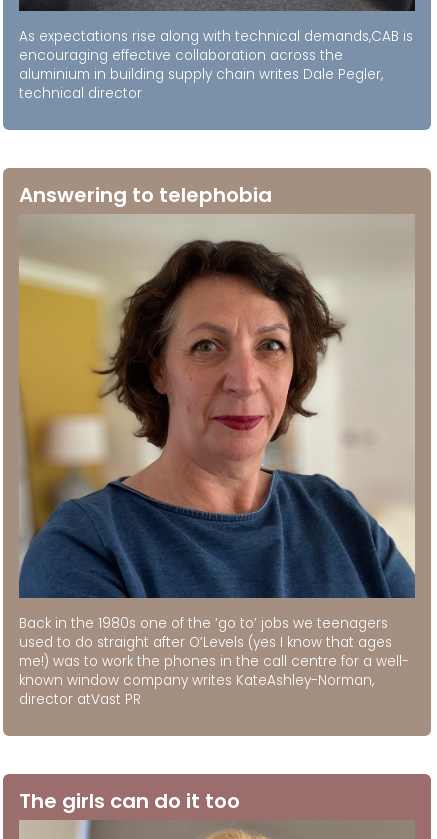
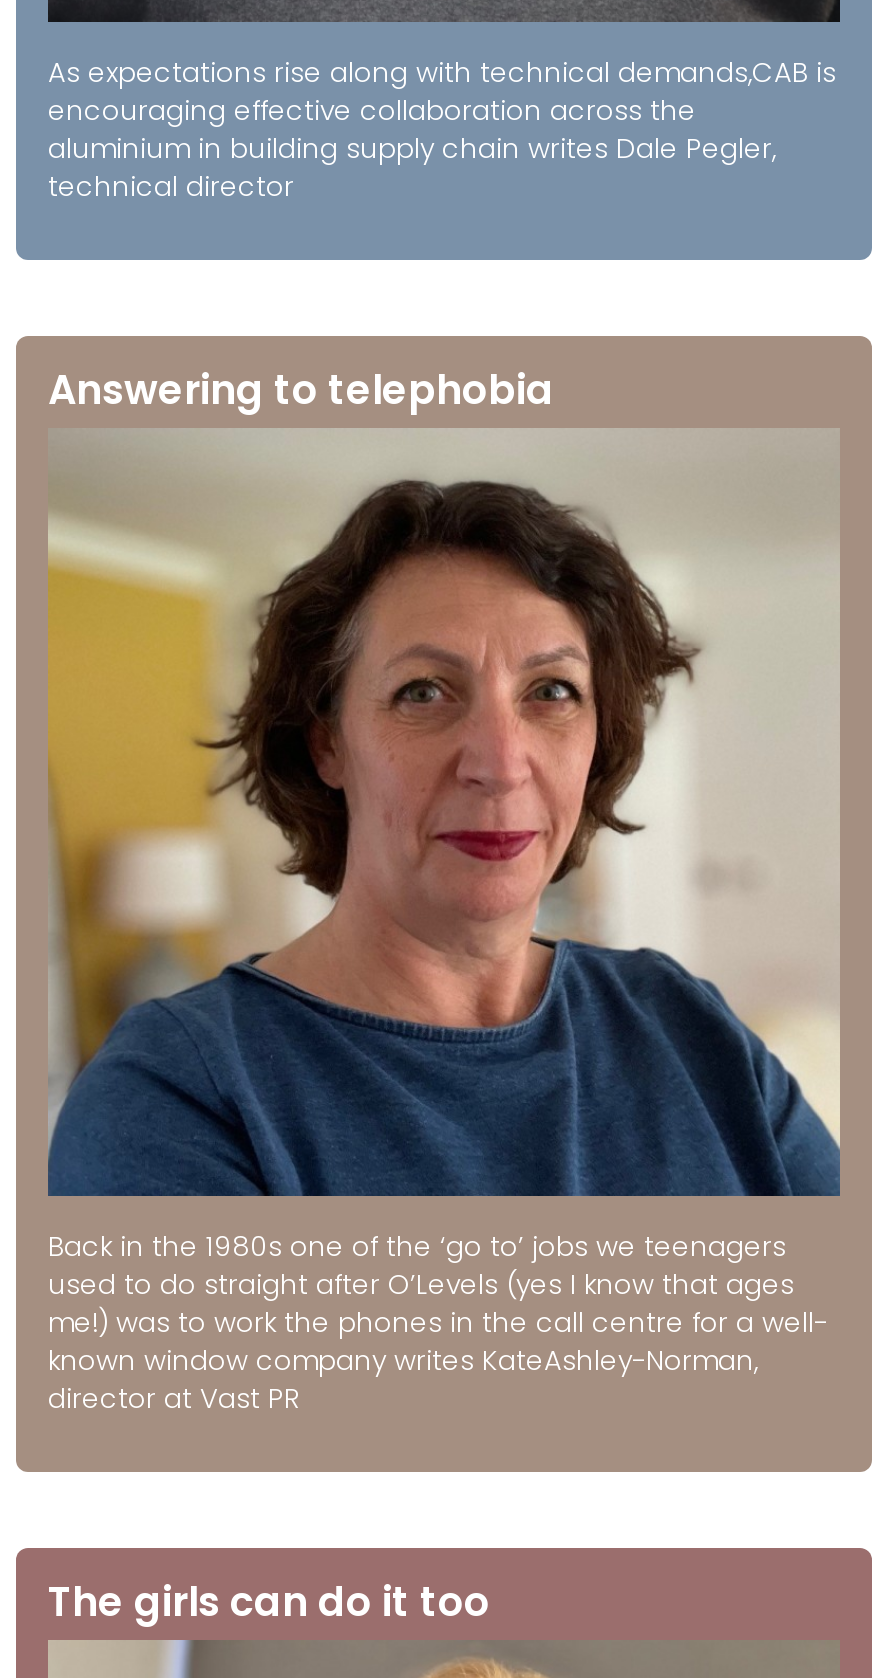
[19,689,141,708] director atVast PR -> [48,1379,300,1417] director at Vast PR

